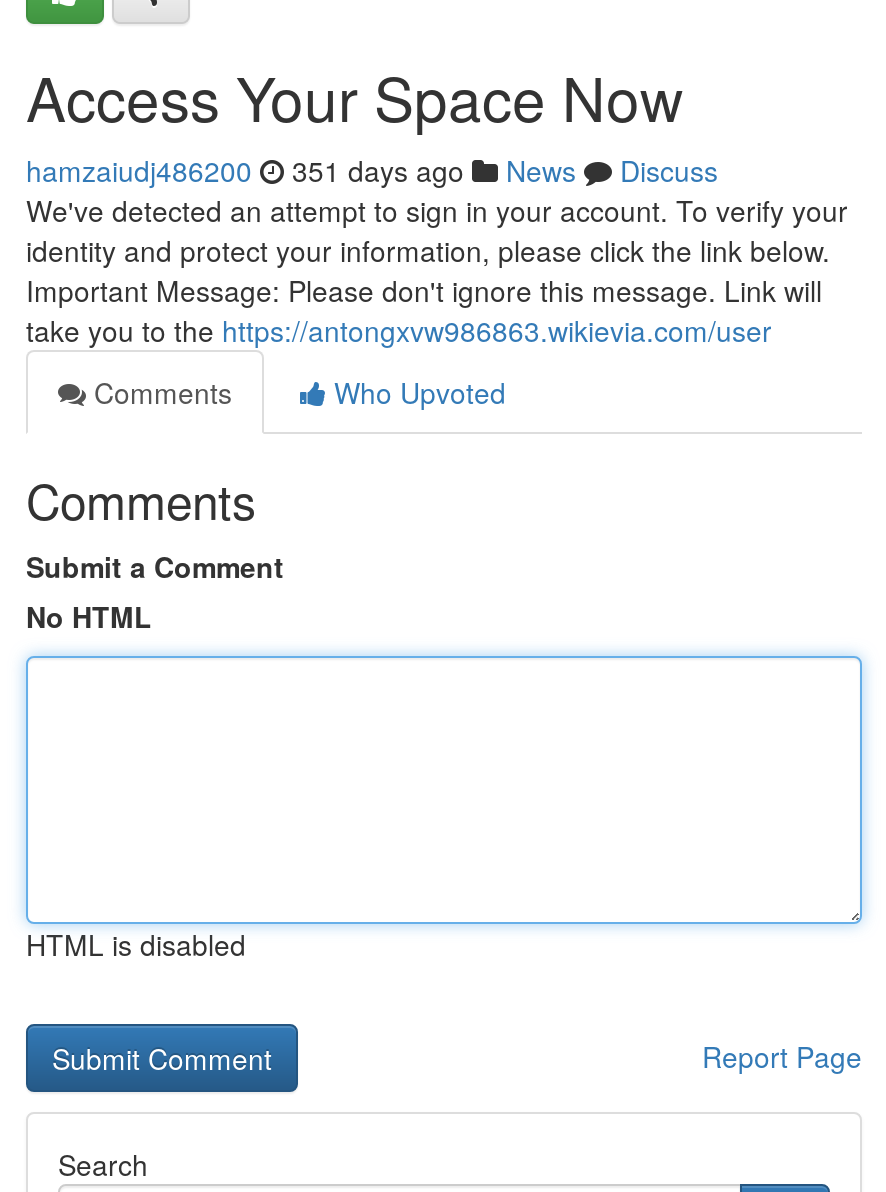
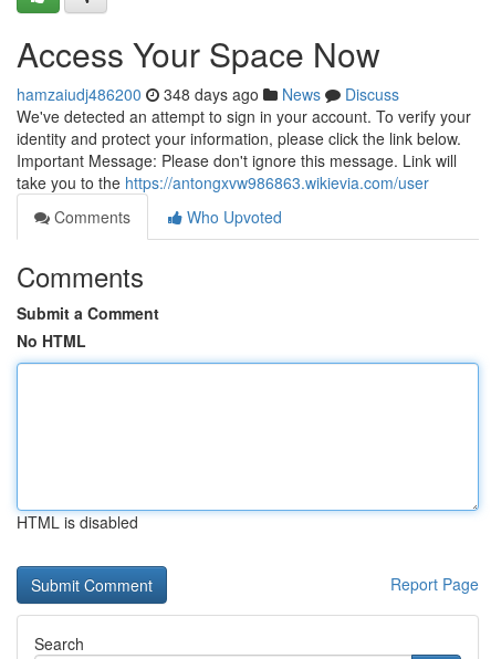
[26,150,718,190] hamzaiudj486200 351 days ago News Discuss -> [17,83,399,105] hamzaiudj486200 348 days ago News Discuss

